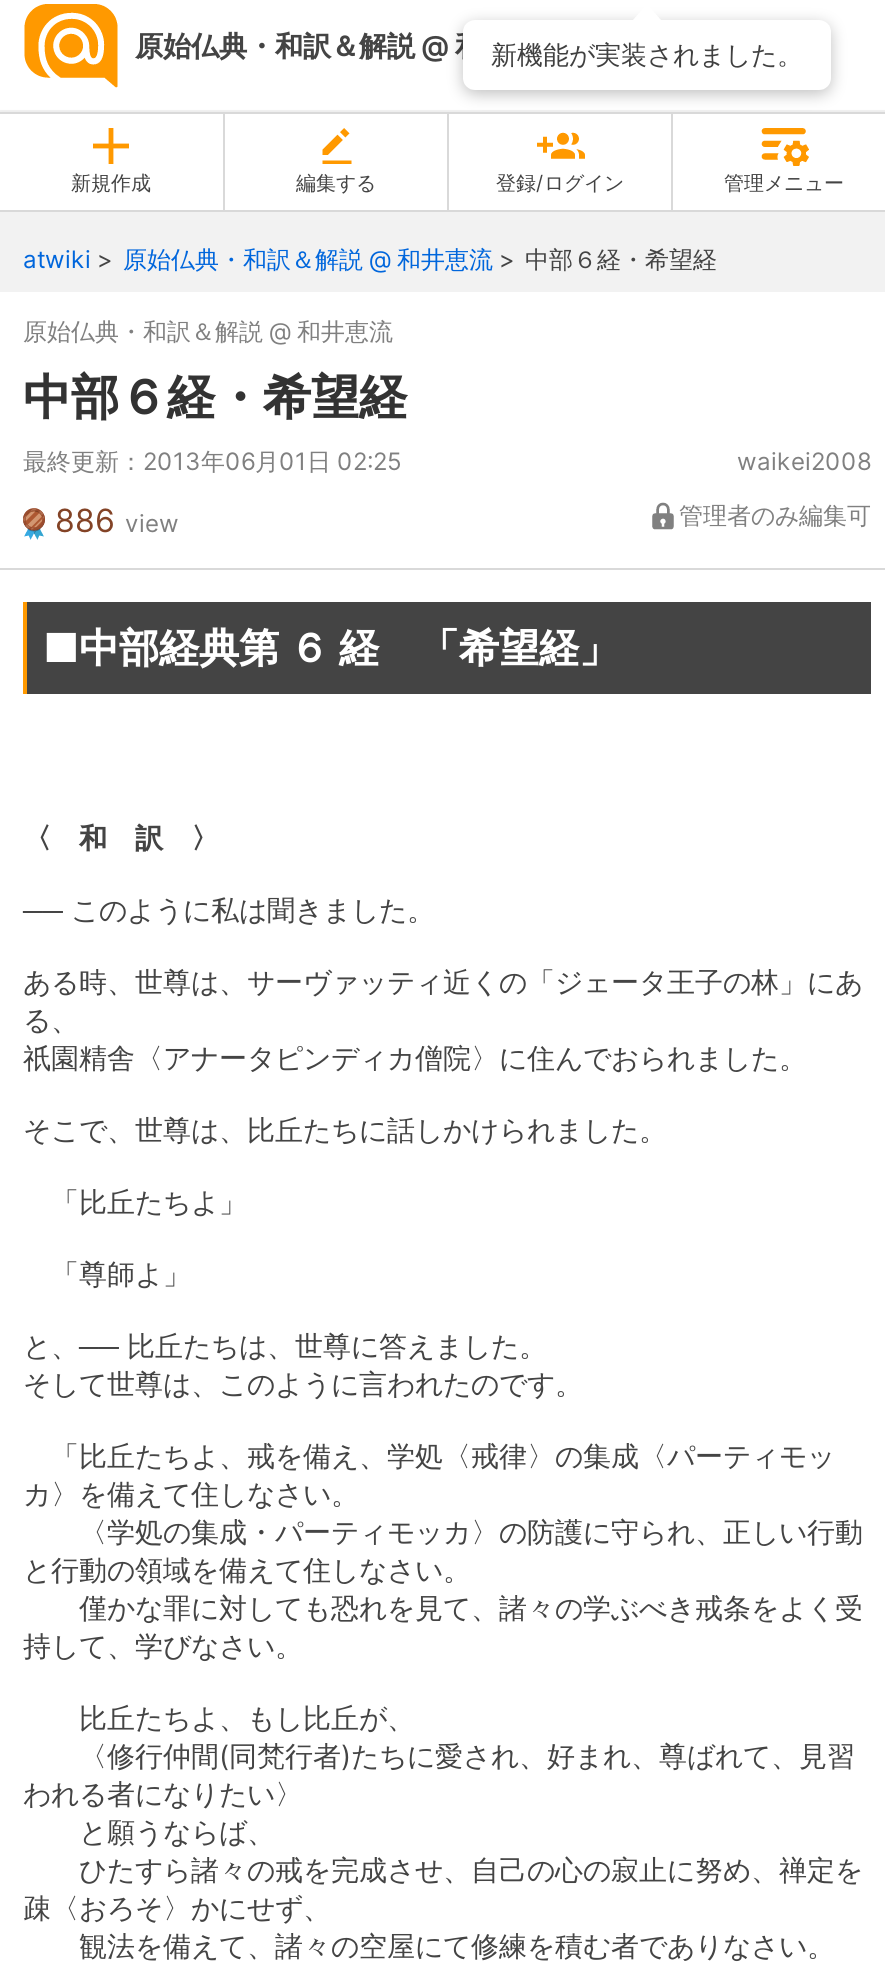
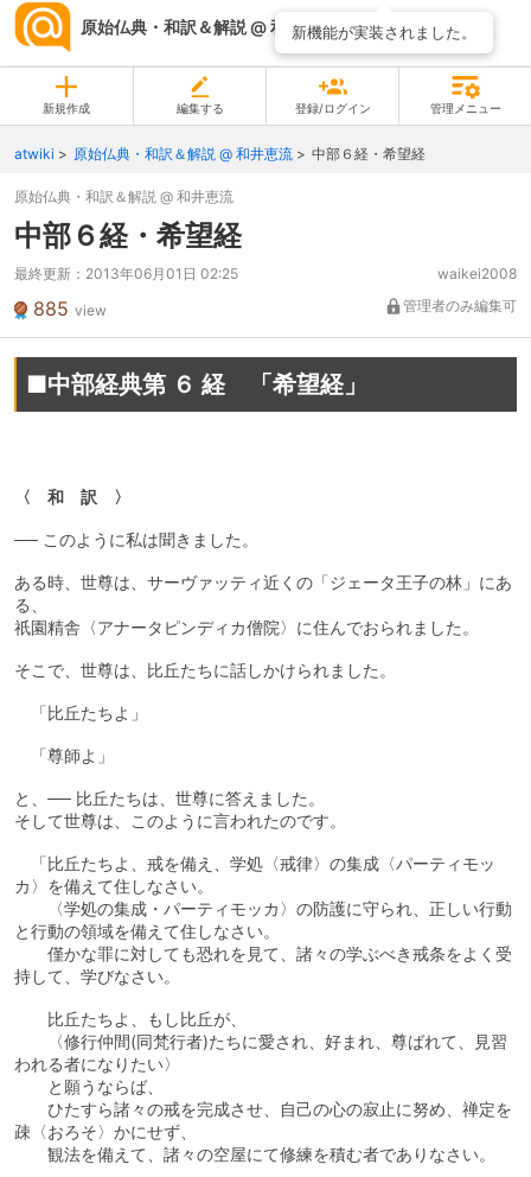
[55,500,179,540] 886 view -> [33,297,107,320] 885 view

